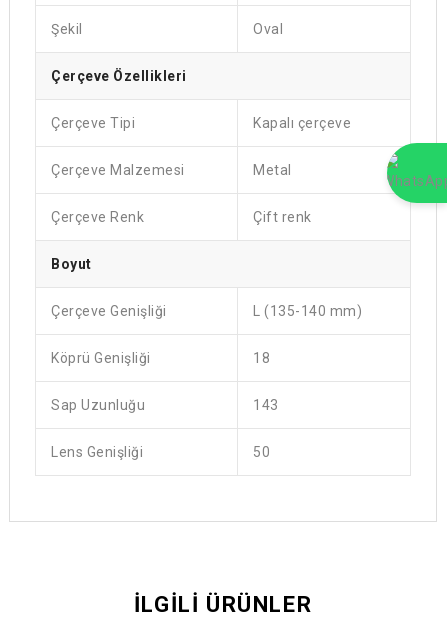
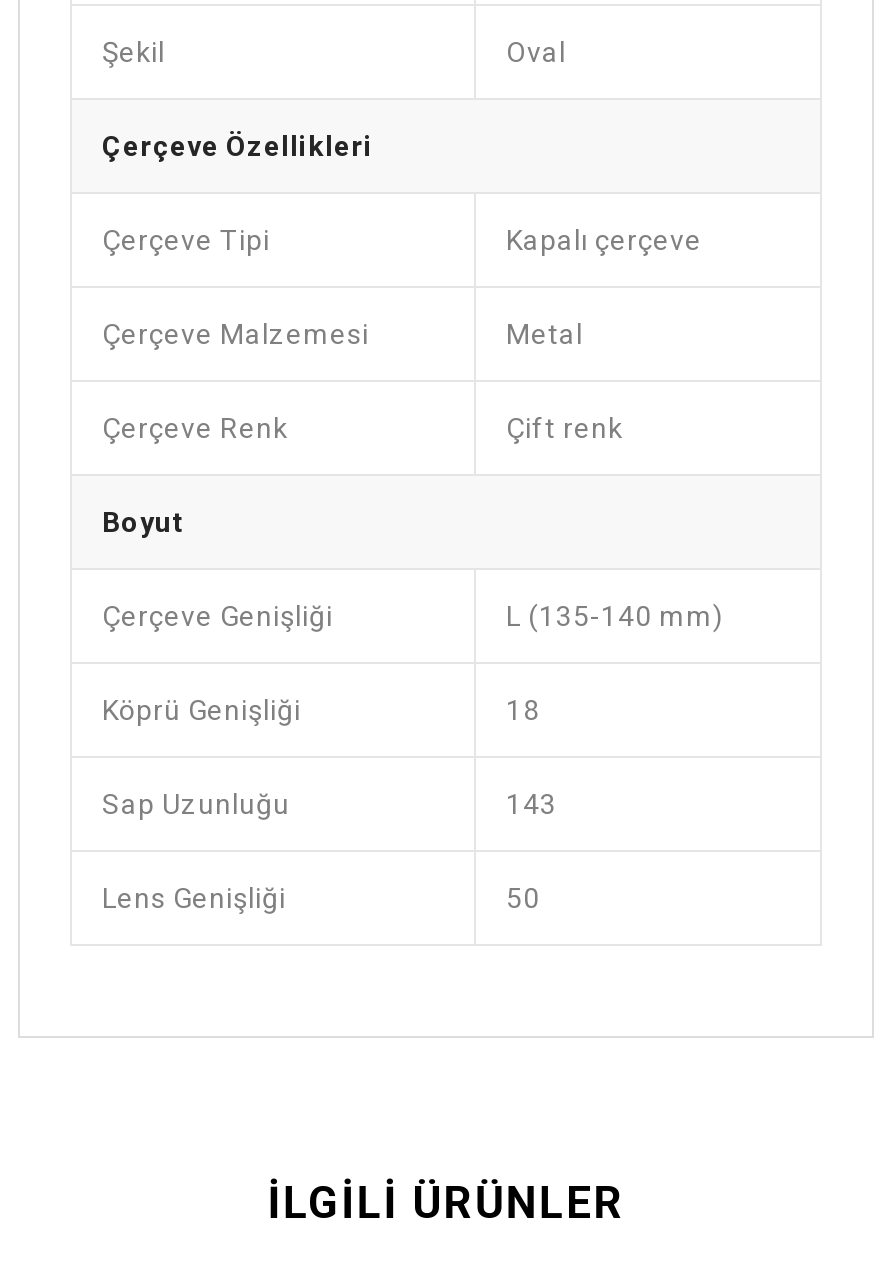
[386,142,444,205] [image] -> none

